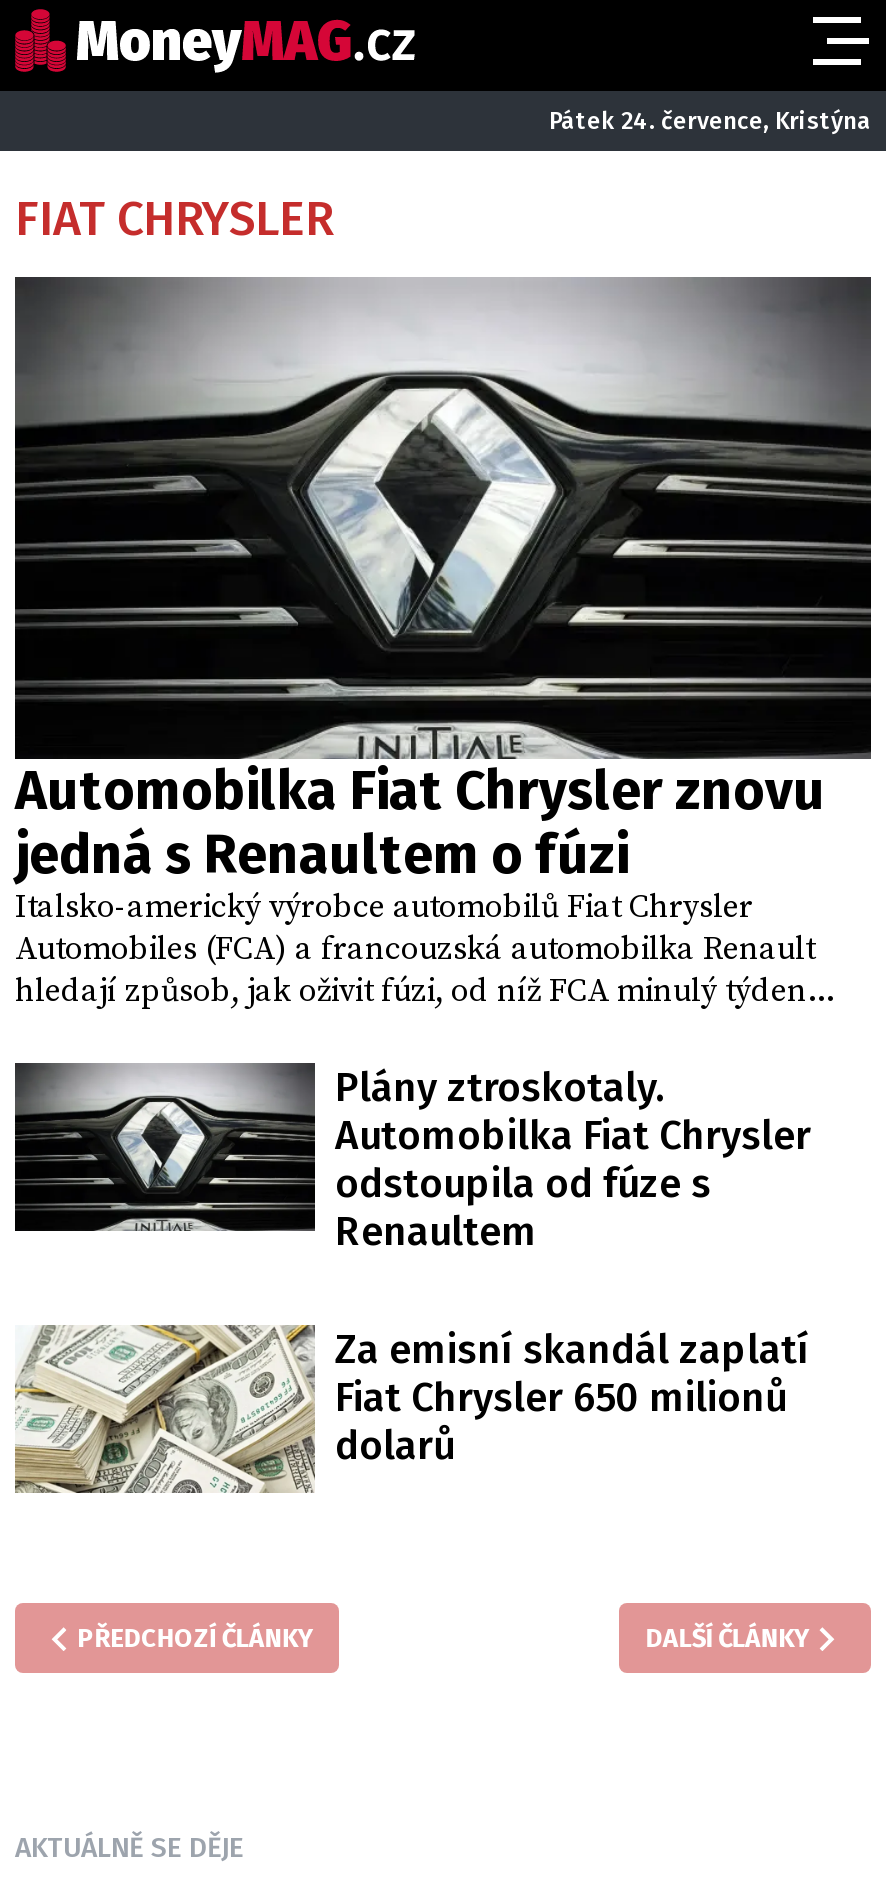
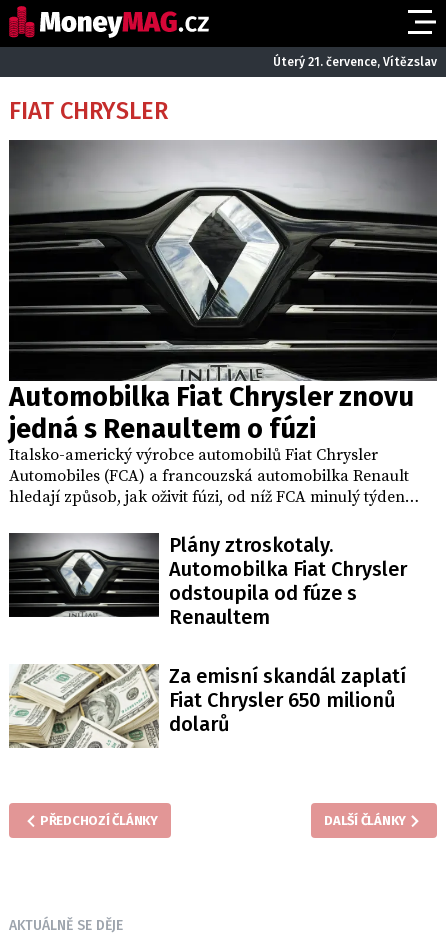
[549,106,871,134] Pátek 24. července, Kristýna -> [273,54,437,68] Úterý 21. července, Vítězslav

